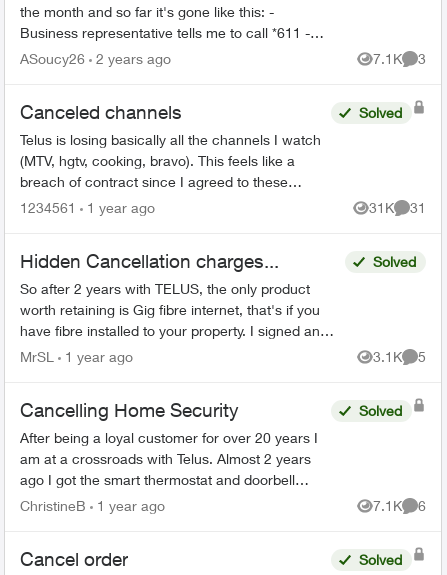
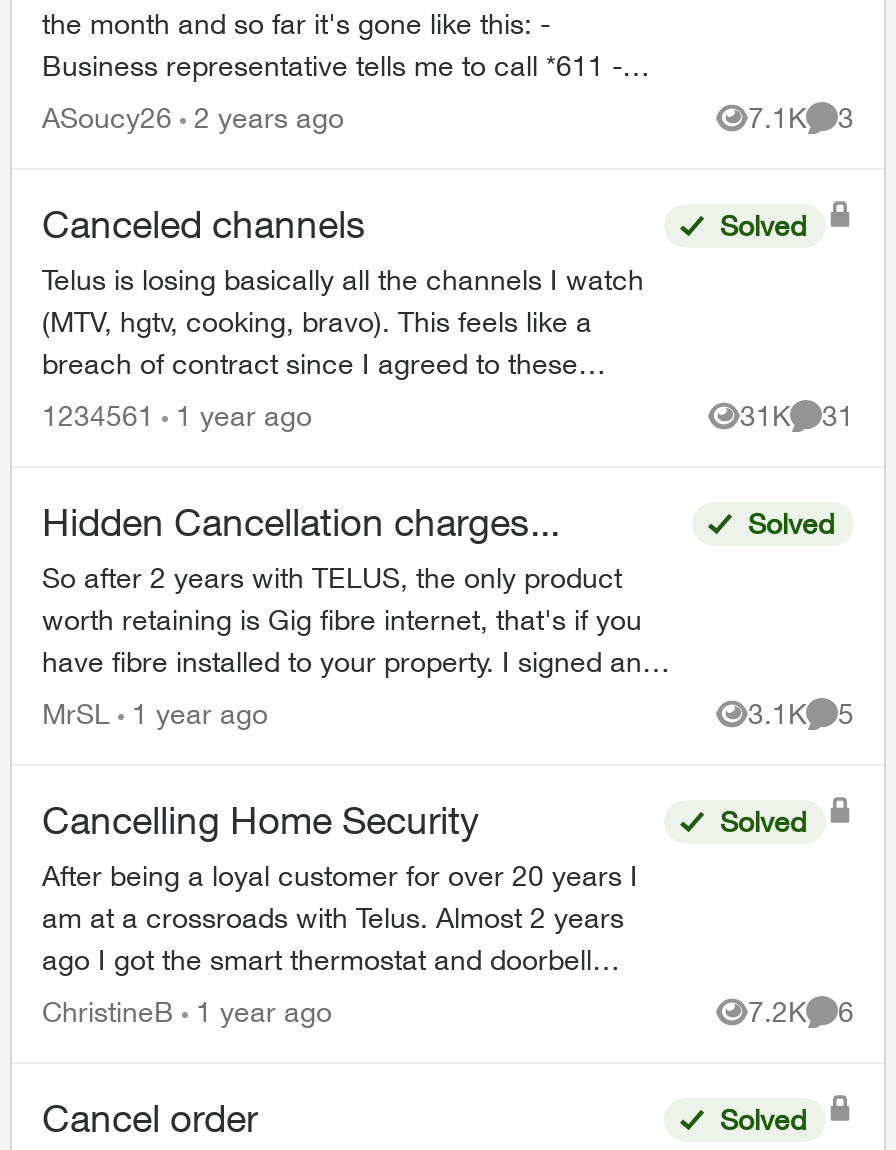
[373,497,426,514] 7.1K 6 -> [748,994,854,1028] 7.2K 6

